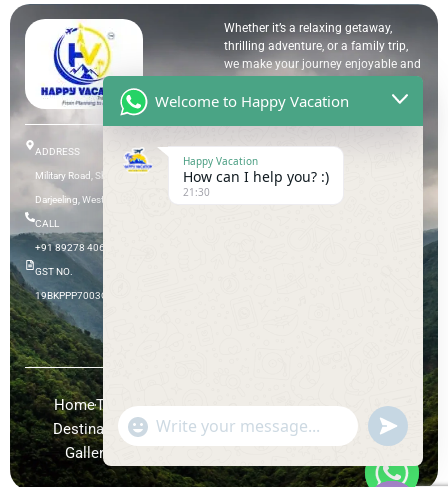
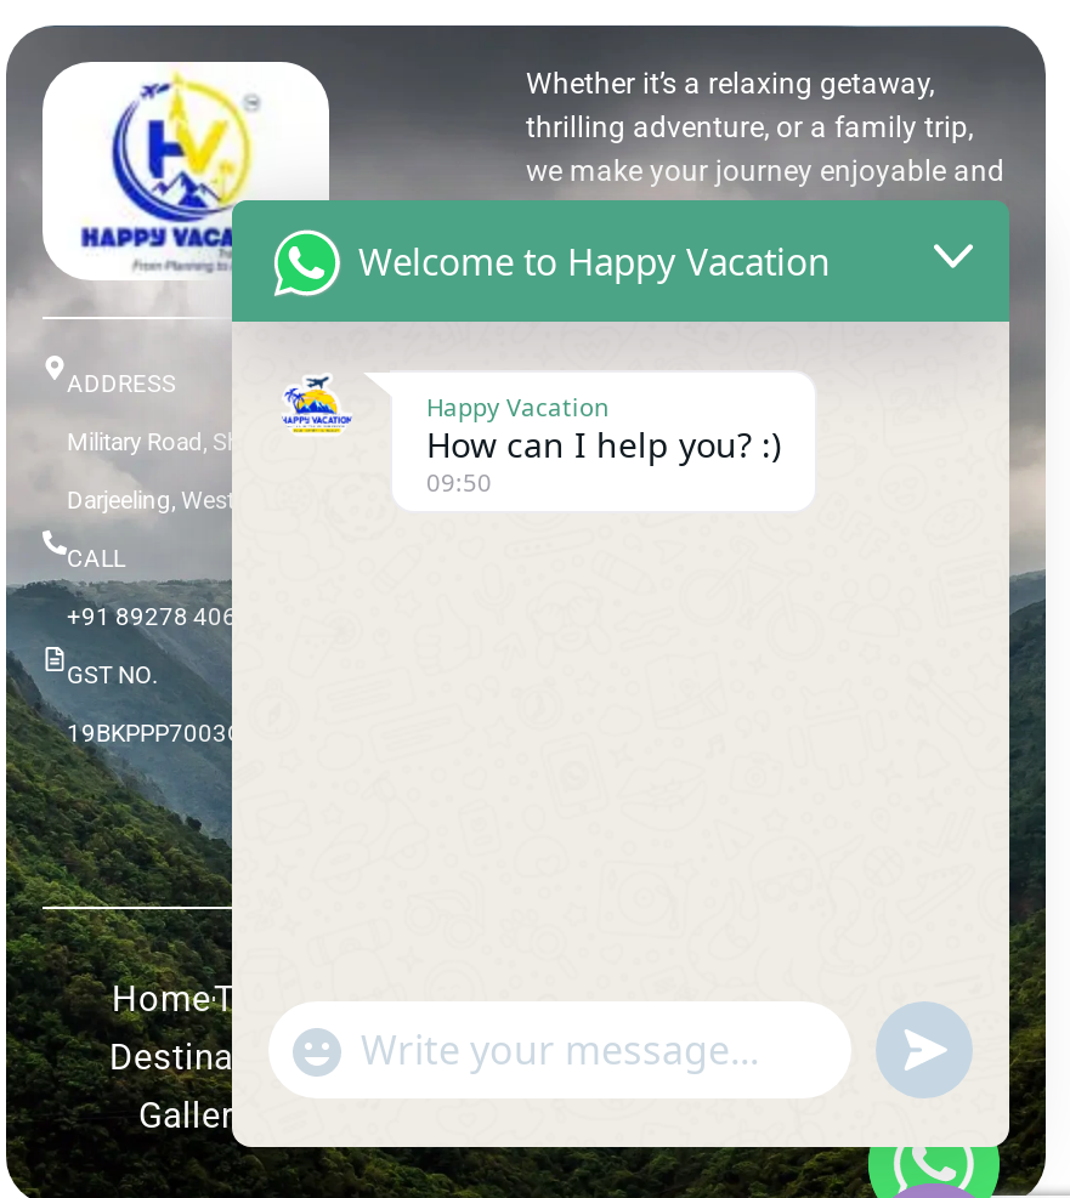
[183,185,210,199] 21:30 -> [426,465,492,499] 09:50

